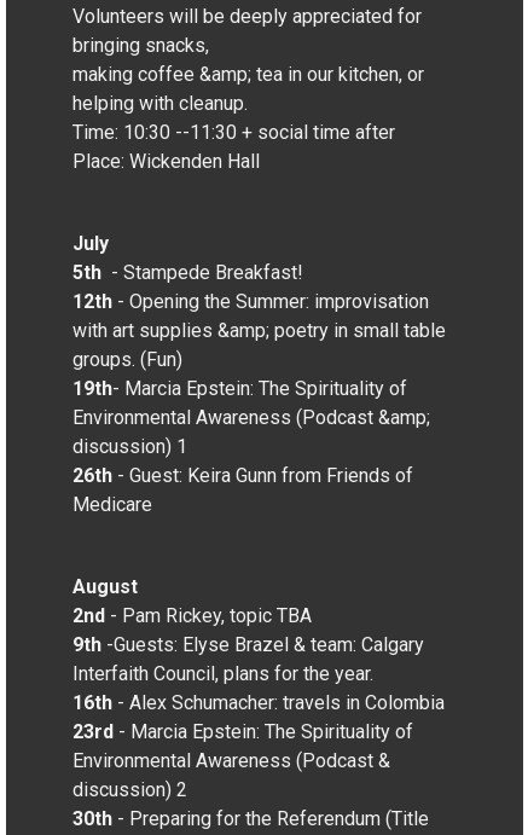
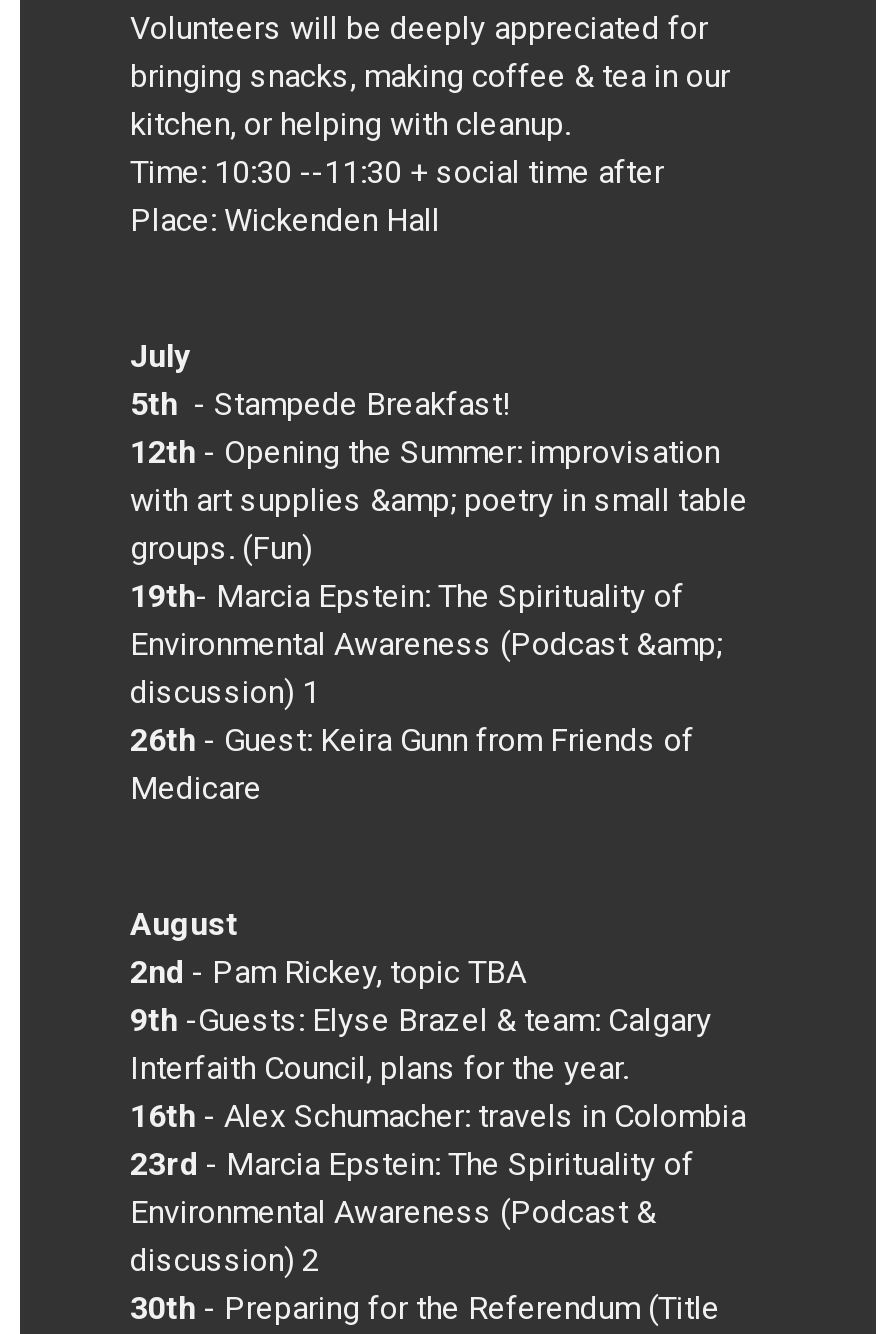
[72,34,424,115] bringing snacks, | making coffee &amp; tea in our kitchen, or | helping with cleanup. -> [130,56,730,142] bringing snacks, making coffee & tea in our | kitchen, or helping with cleanup.

